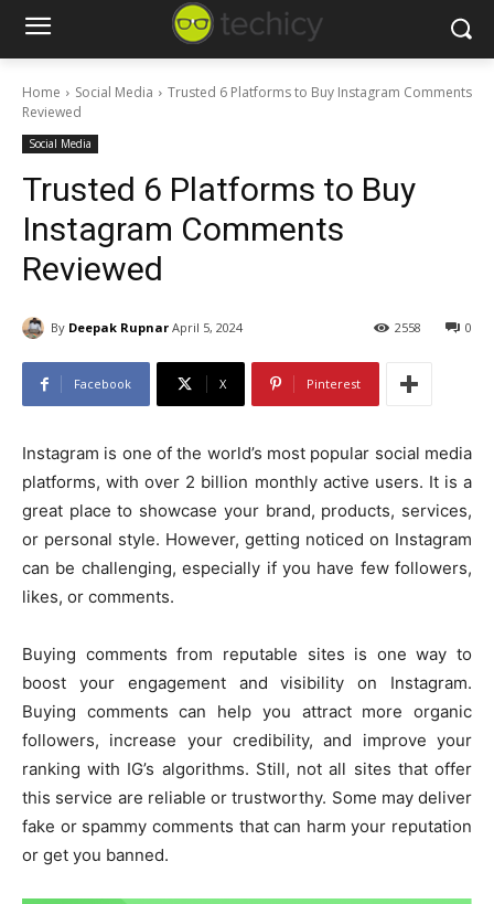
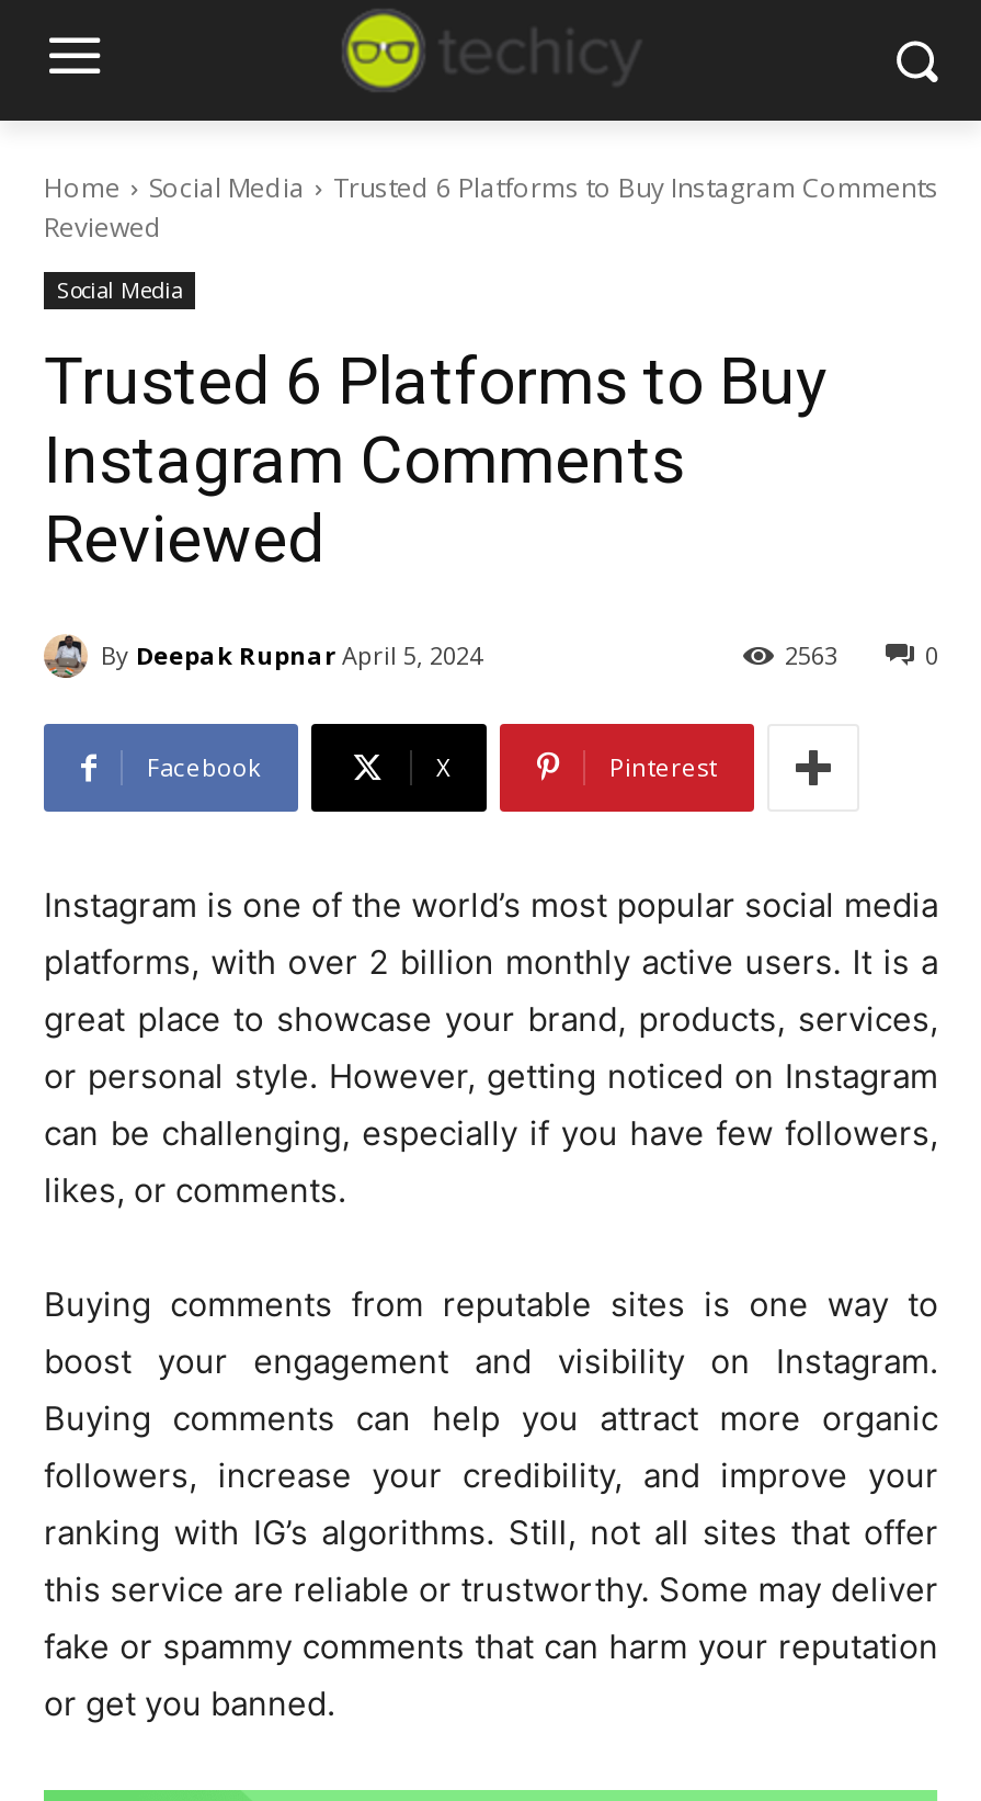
[395,319,421,336] 2558 -> [785,639,837,671] 2563

